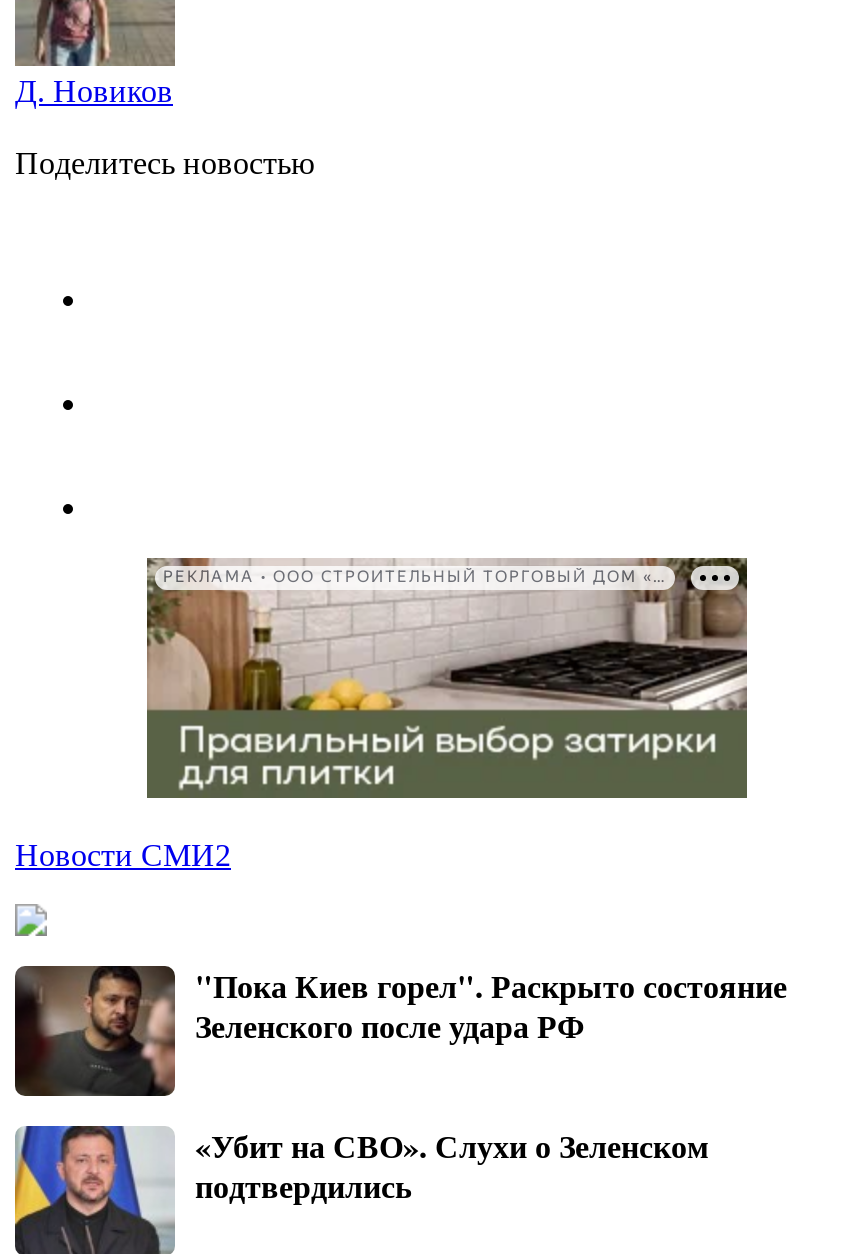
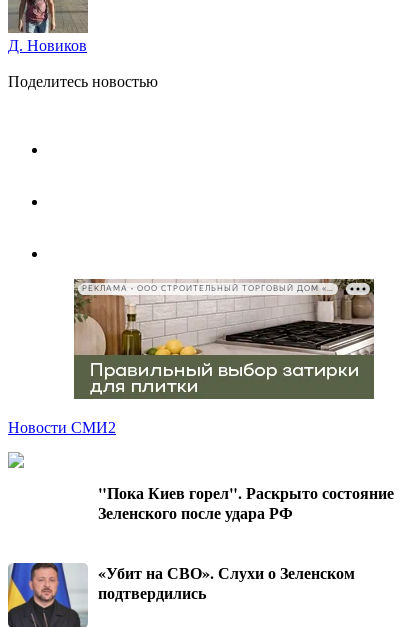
[13,964,177,1098] [image] -> none

